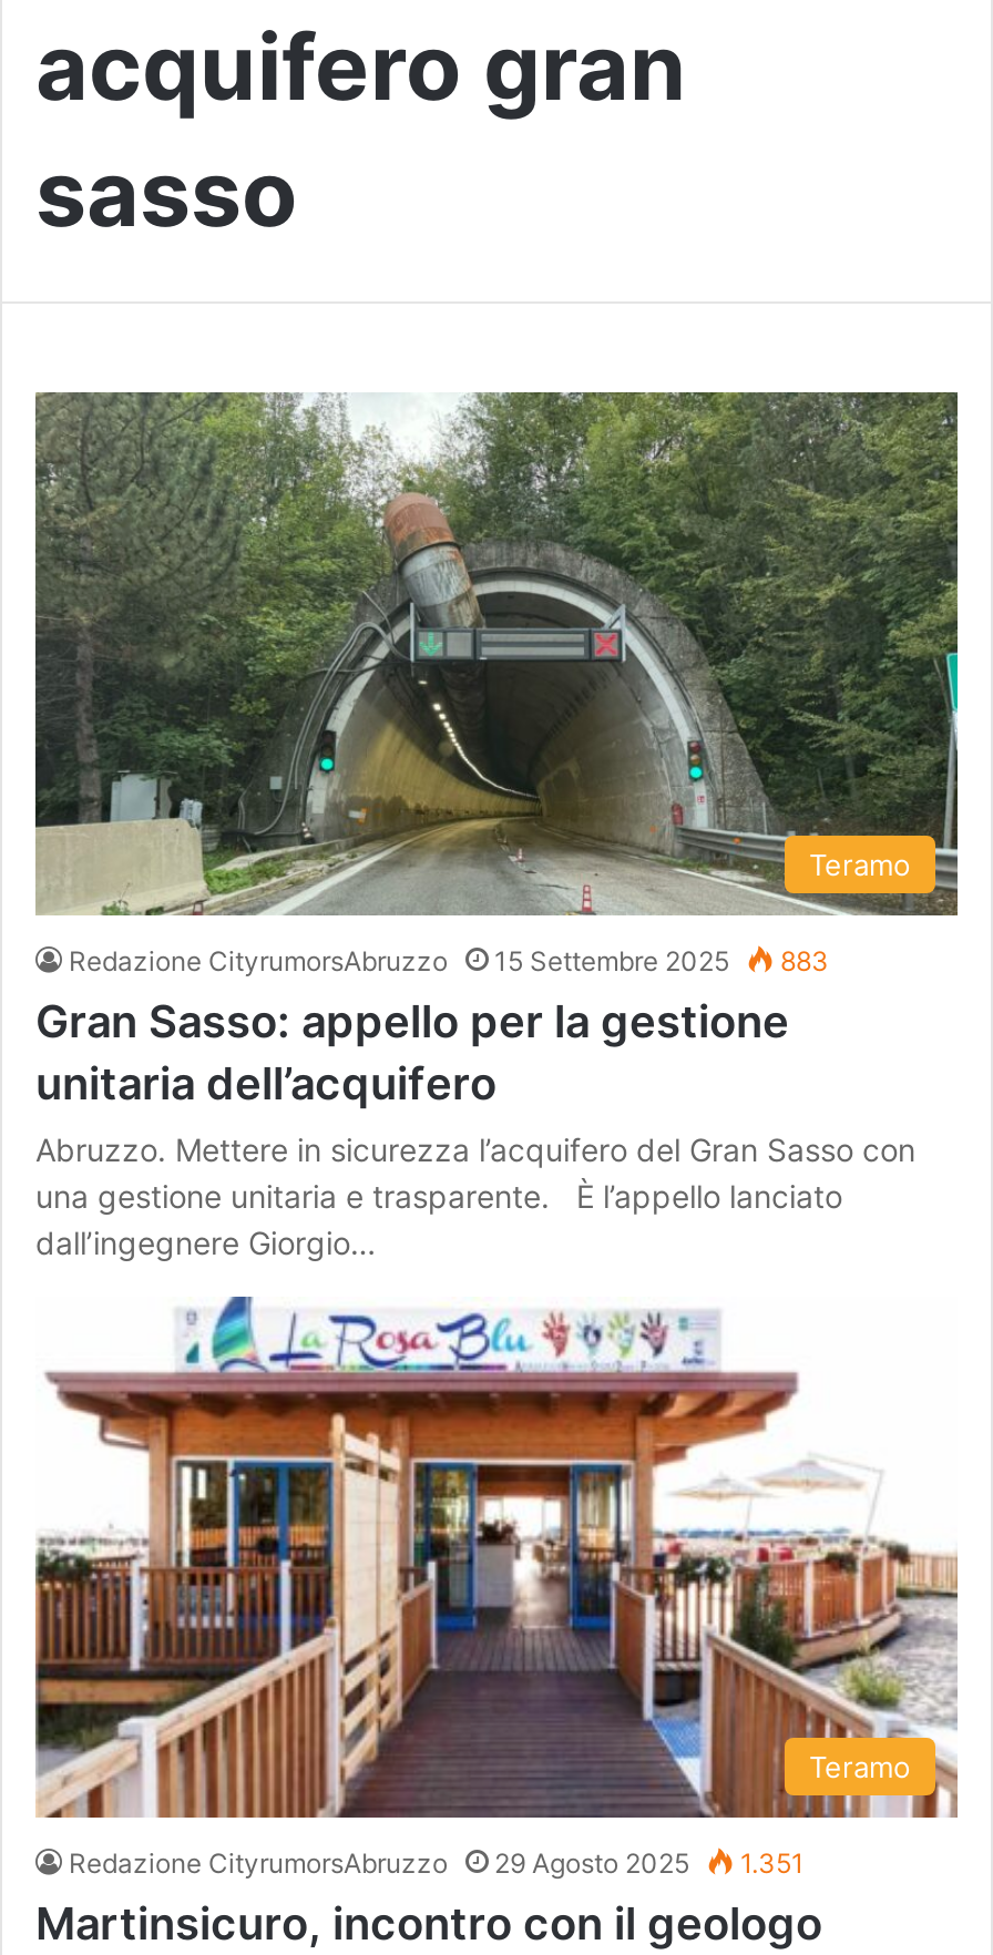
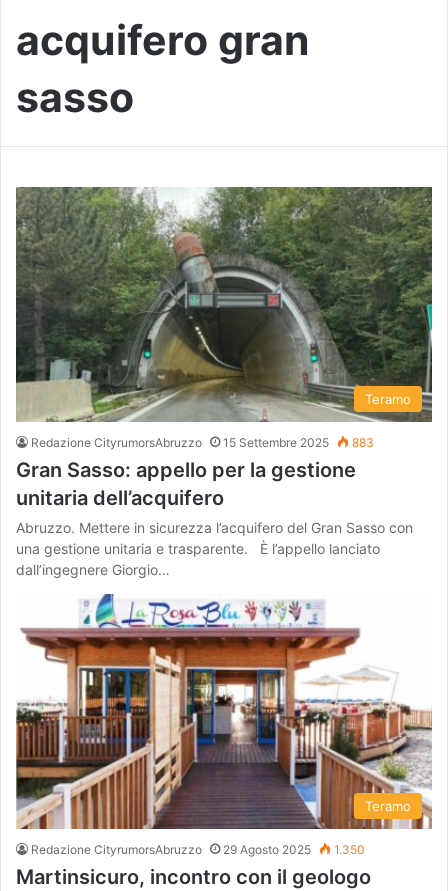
[69,1846,805,1879] Redazione CityrumorsAbruzzo 29 Agosto 2025 1.351 -> [31,842,365,857] Redazione CityrumorsAbruzzo 29 Agosto 2025 1.350

